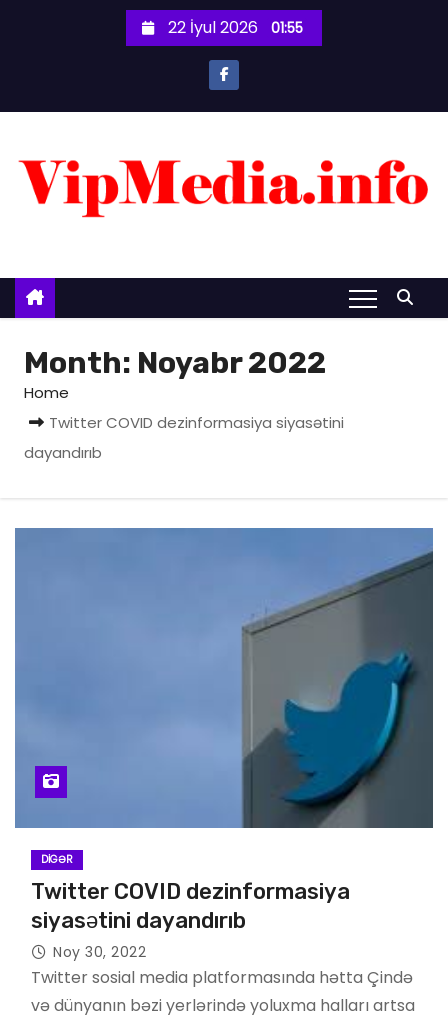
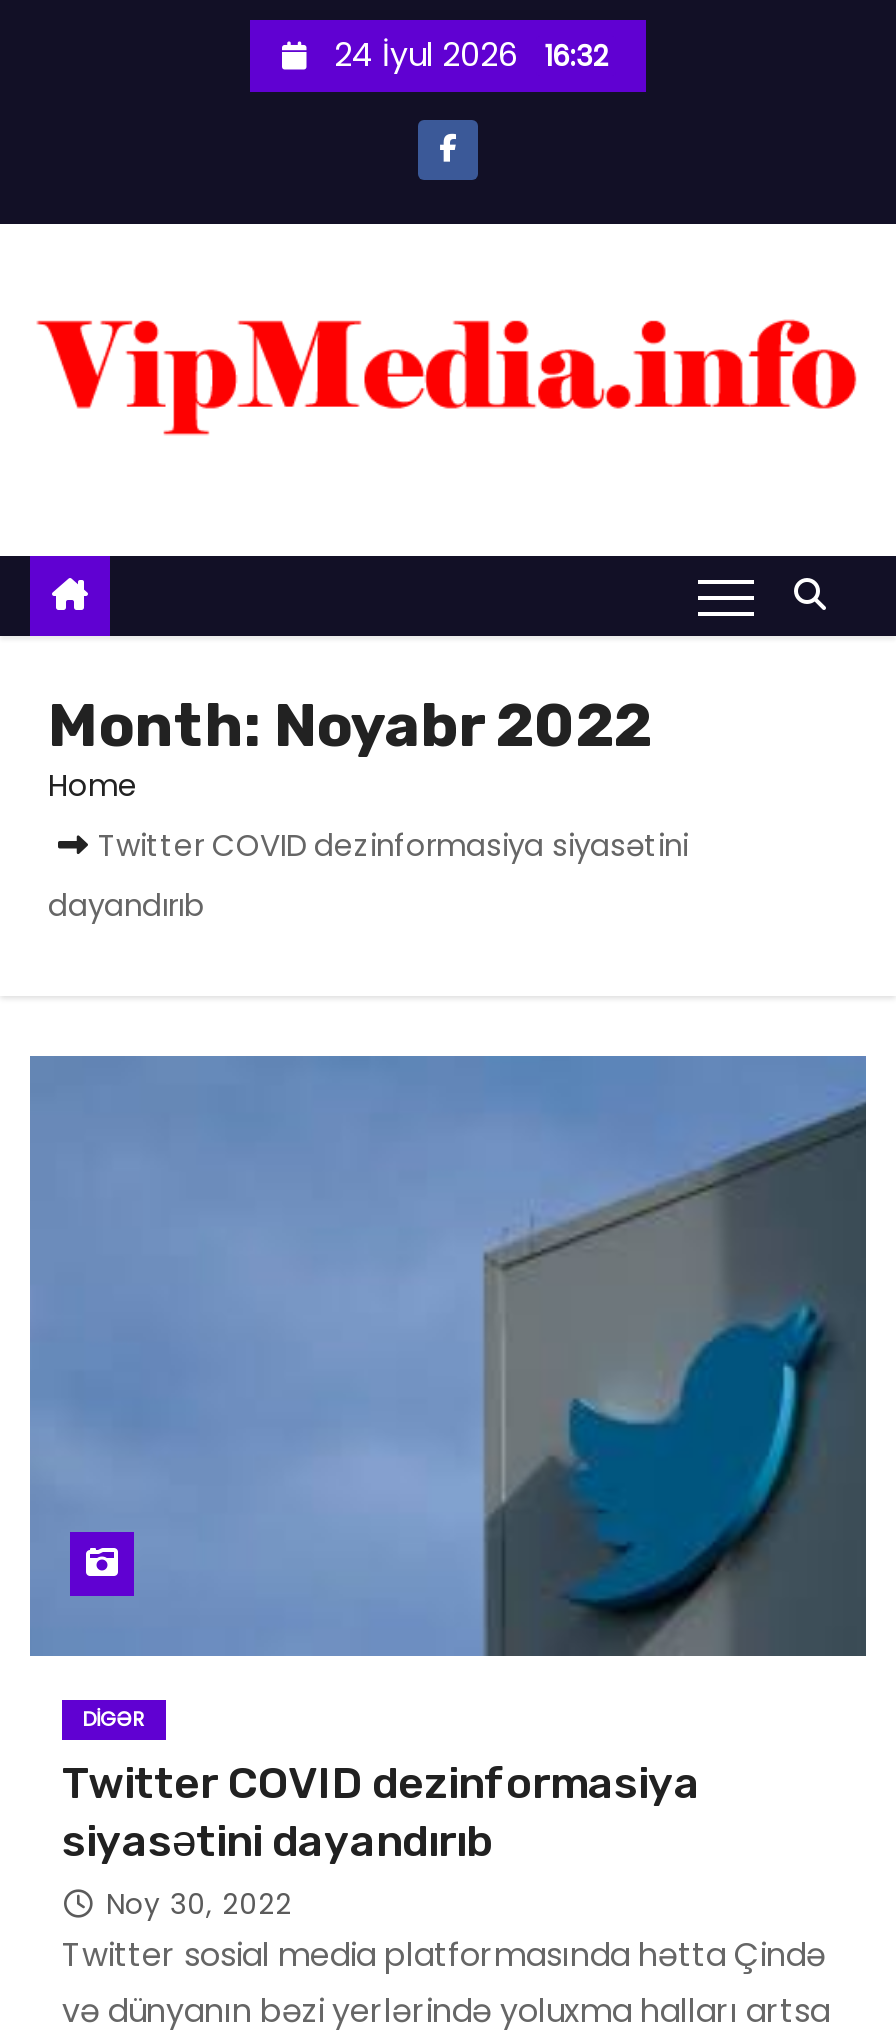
[164,16,303,39] 22 İyul 2026 01:55 -> [326,32,608,78] 24 İyul 2026 16:32

